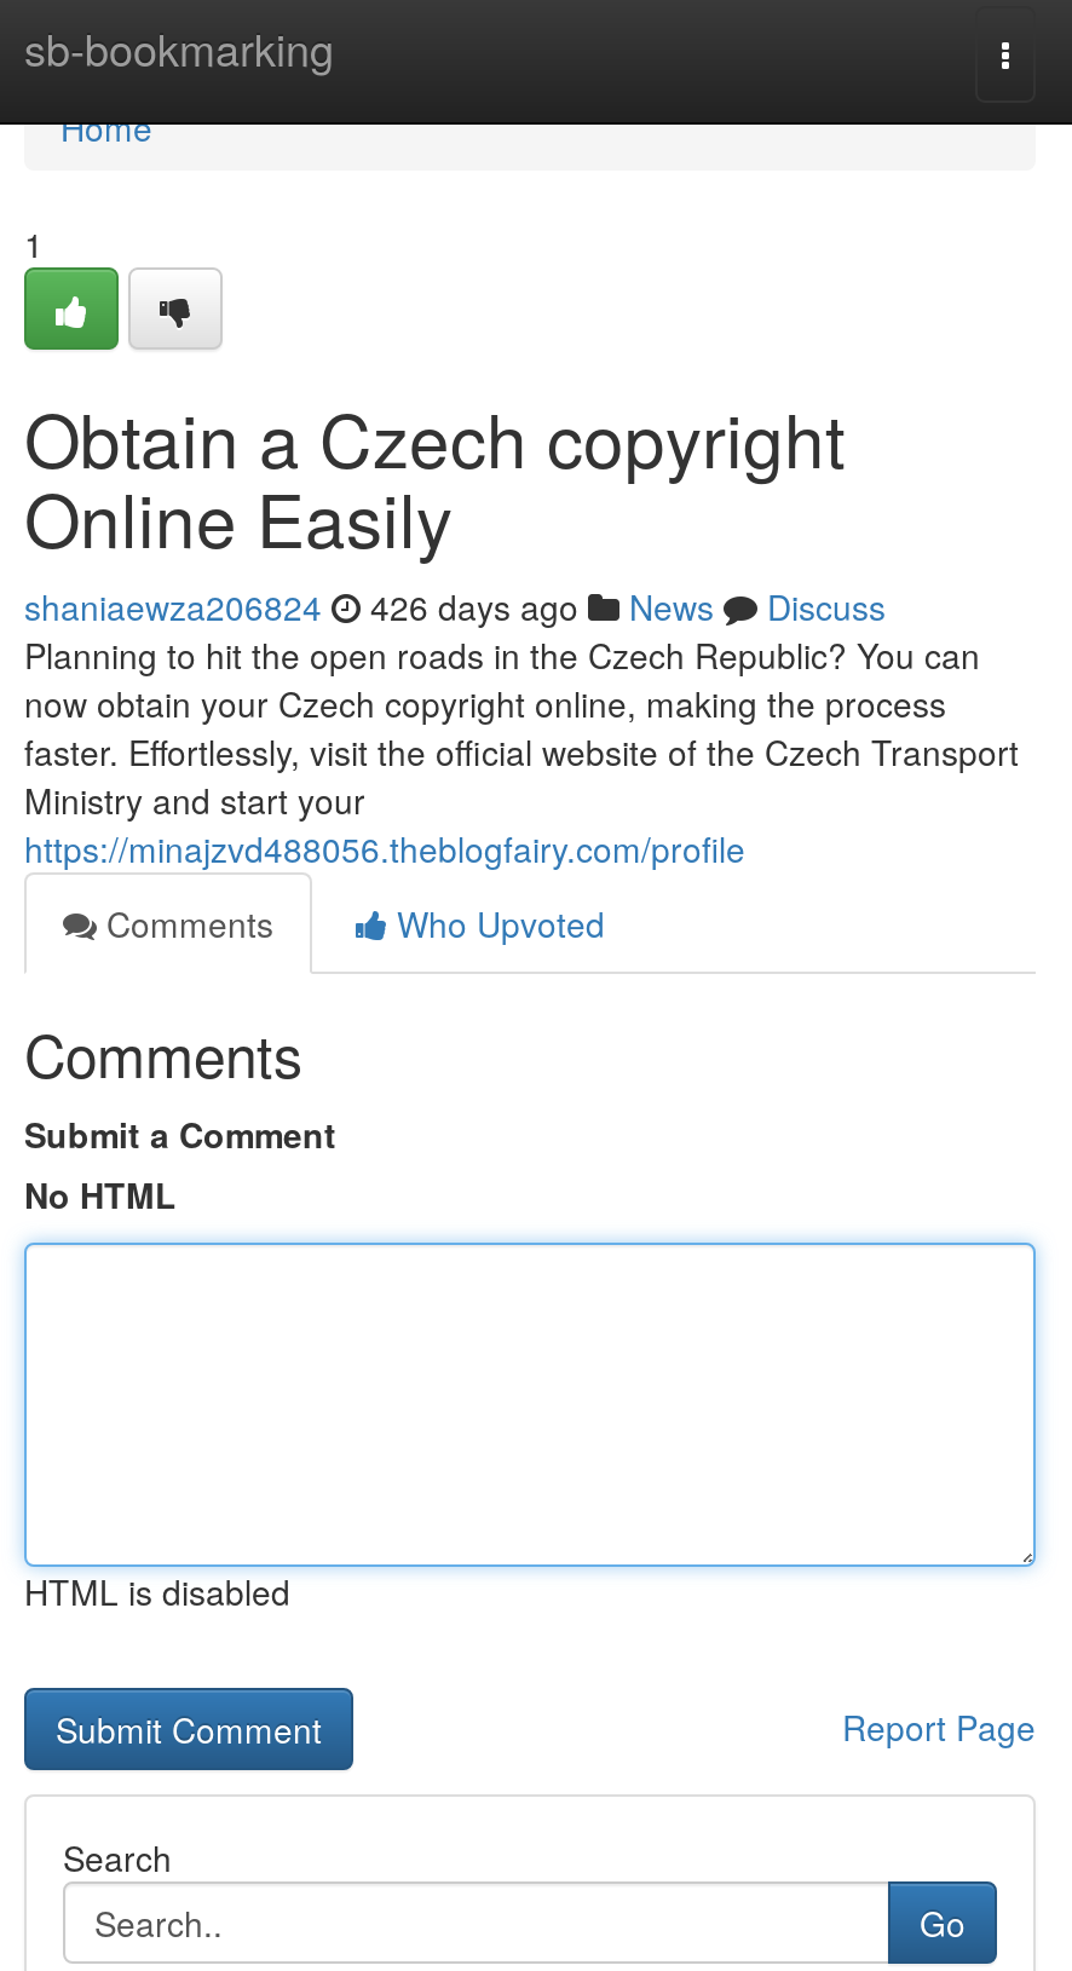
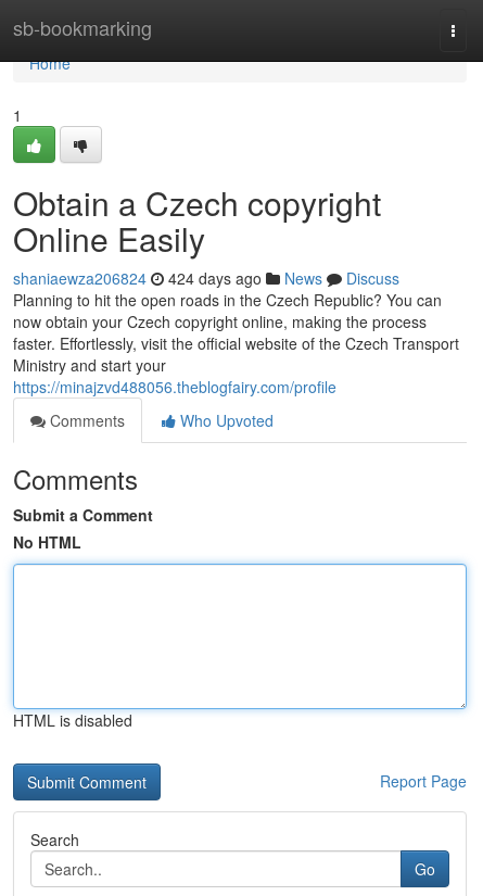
[24,582,886,630] shaniaewza206824 426 days ago News Discuss -> [13,267,399,289] shaniaewza206824 424 days ago News Discuss

